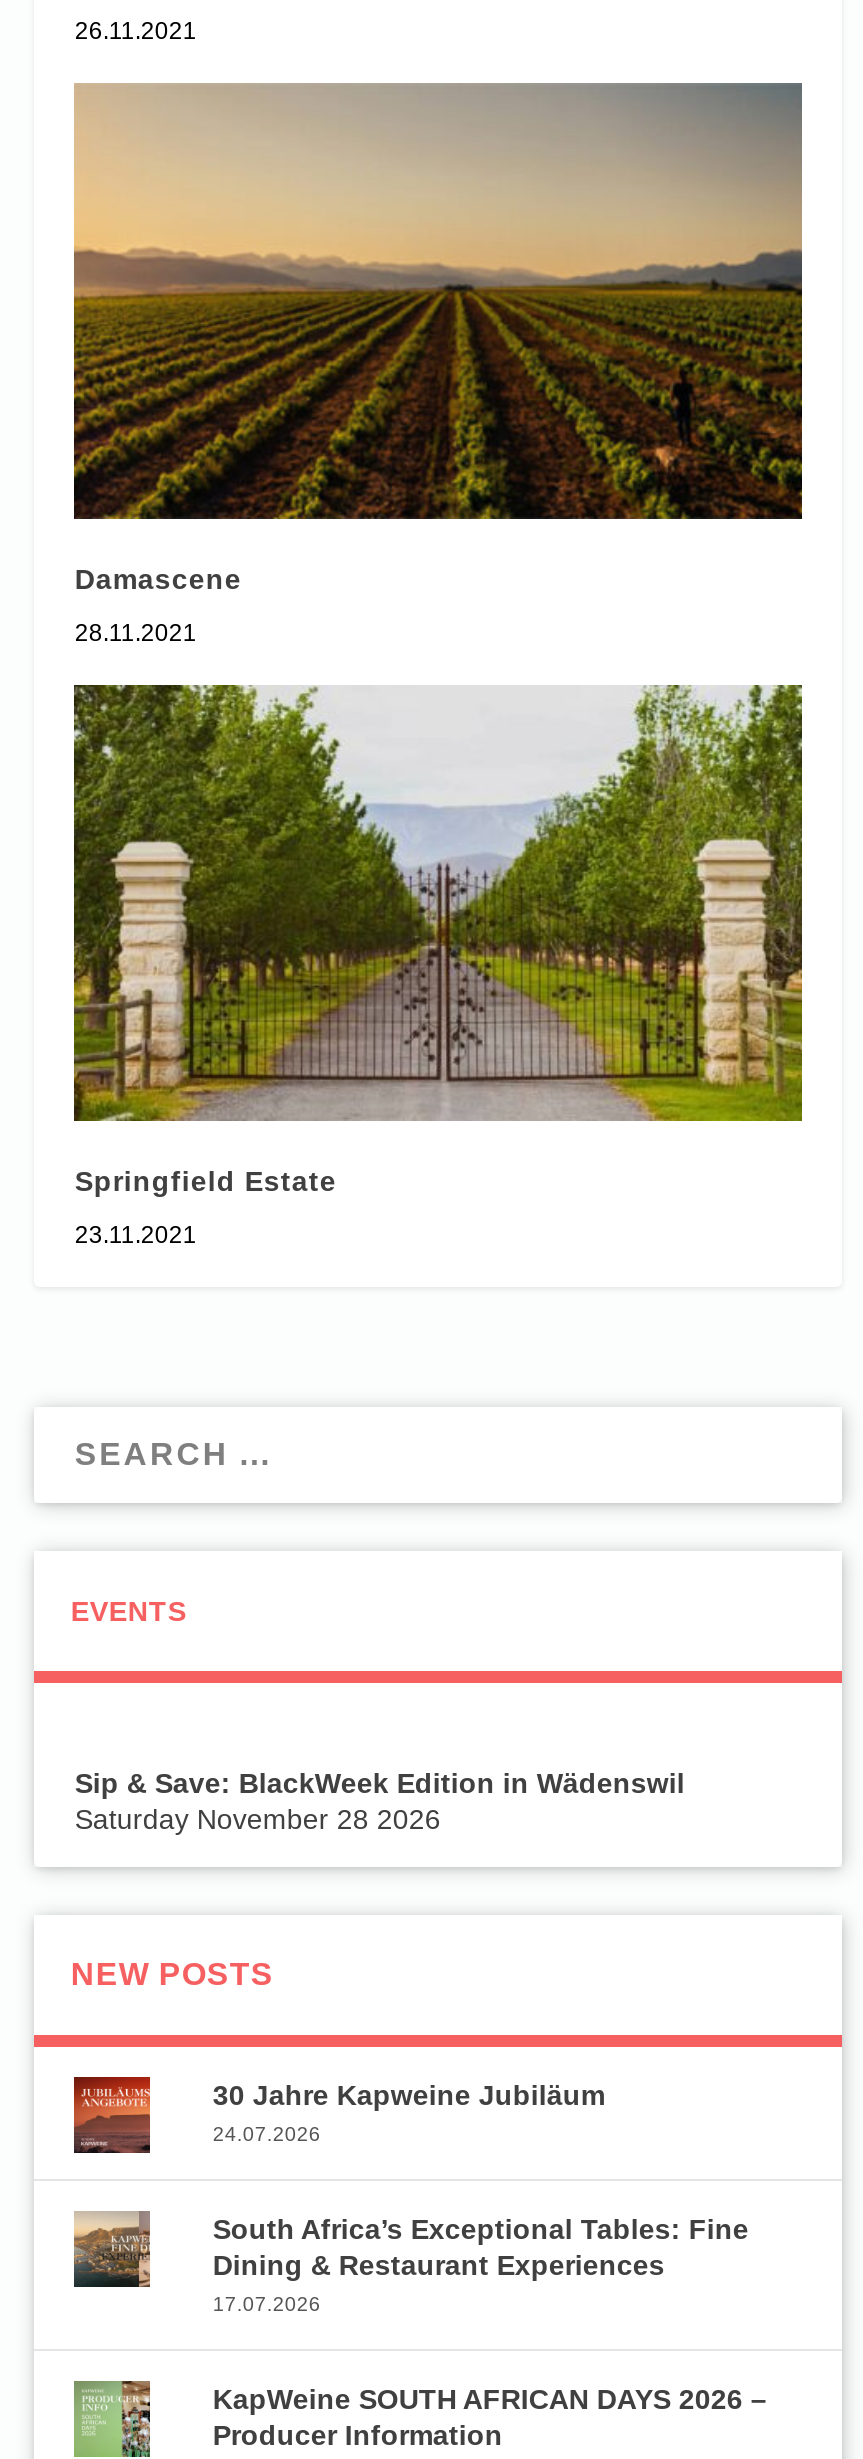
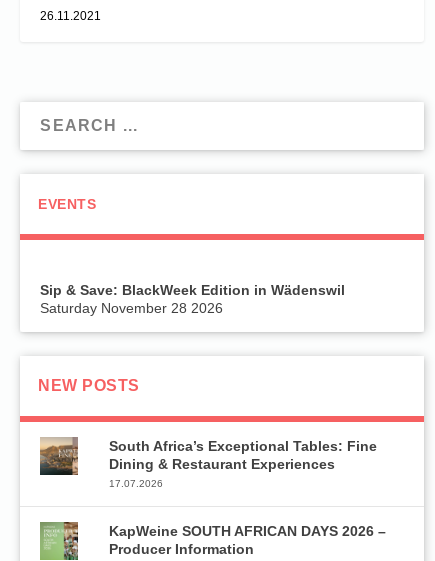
[72,81,804,647] [image] | Damascene | 28.11.2021 -> none
[72,683,804,1249] [image] | Springfield Estate | 23.11.2021 -> none
[72,2075,605,2155] [image] | 30 Jahre Kapweine Jubiläum | 24.07.2026 -> none

